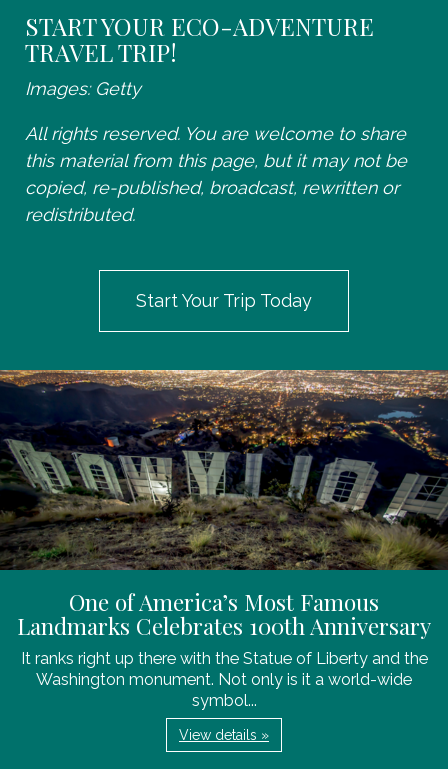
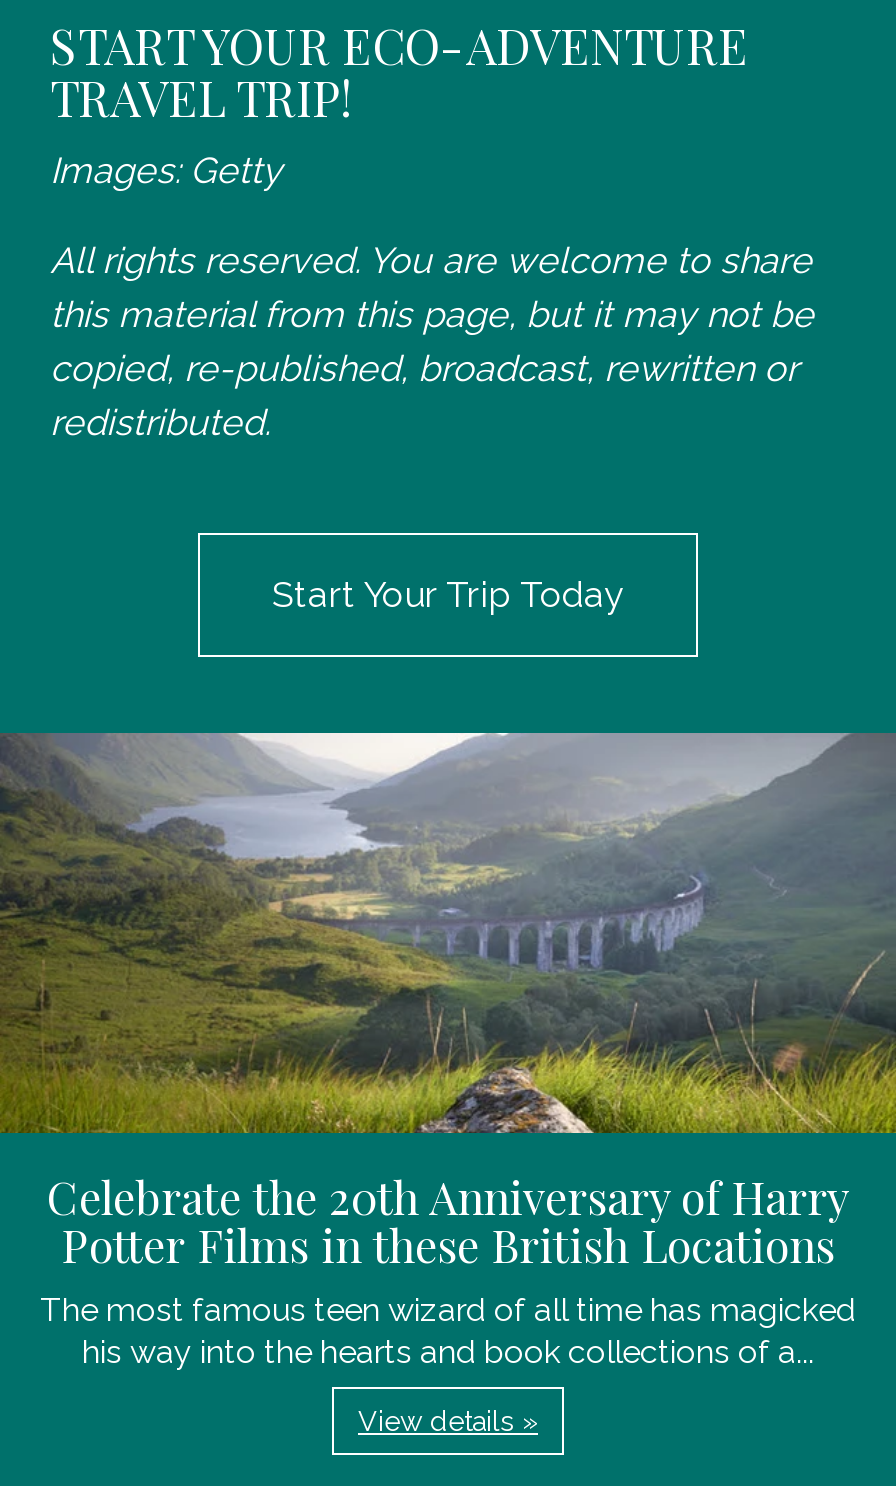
[3,369,445,710] [image] | One of America’s Most Famous | Landmarks Celebrates 100th Anniversary | It ranks right up there with the Statue of Liberty and the | Washington monument. Not only is it a world-wide | symbol... -> [6,731,890,1371] [image] | Celebrate the 20th Anniversary of Harry | Potter Films in these British Locations | The most famous teen wizard of all time has magicked | his way into the hearts and book collections of a...

